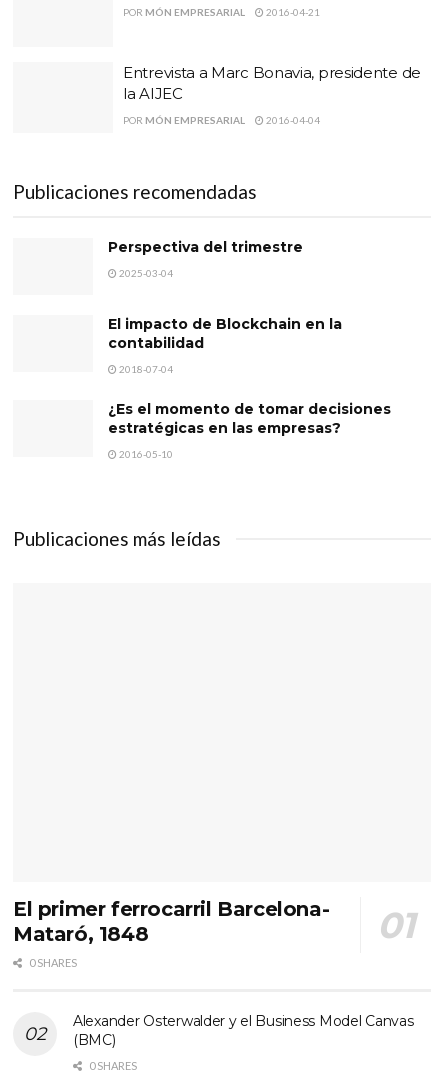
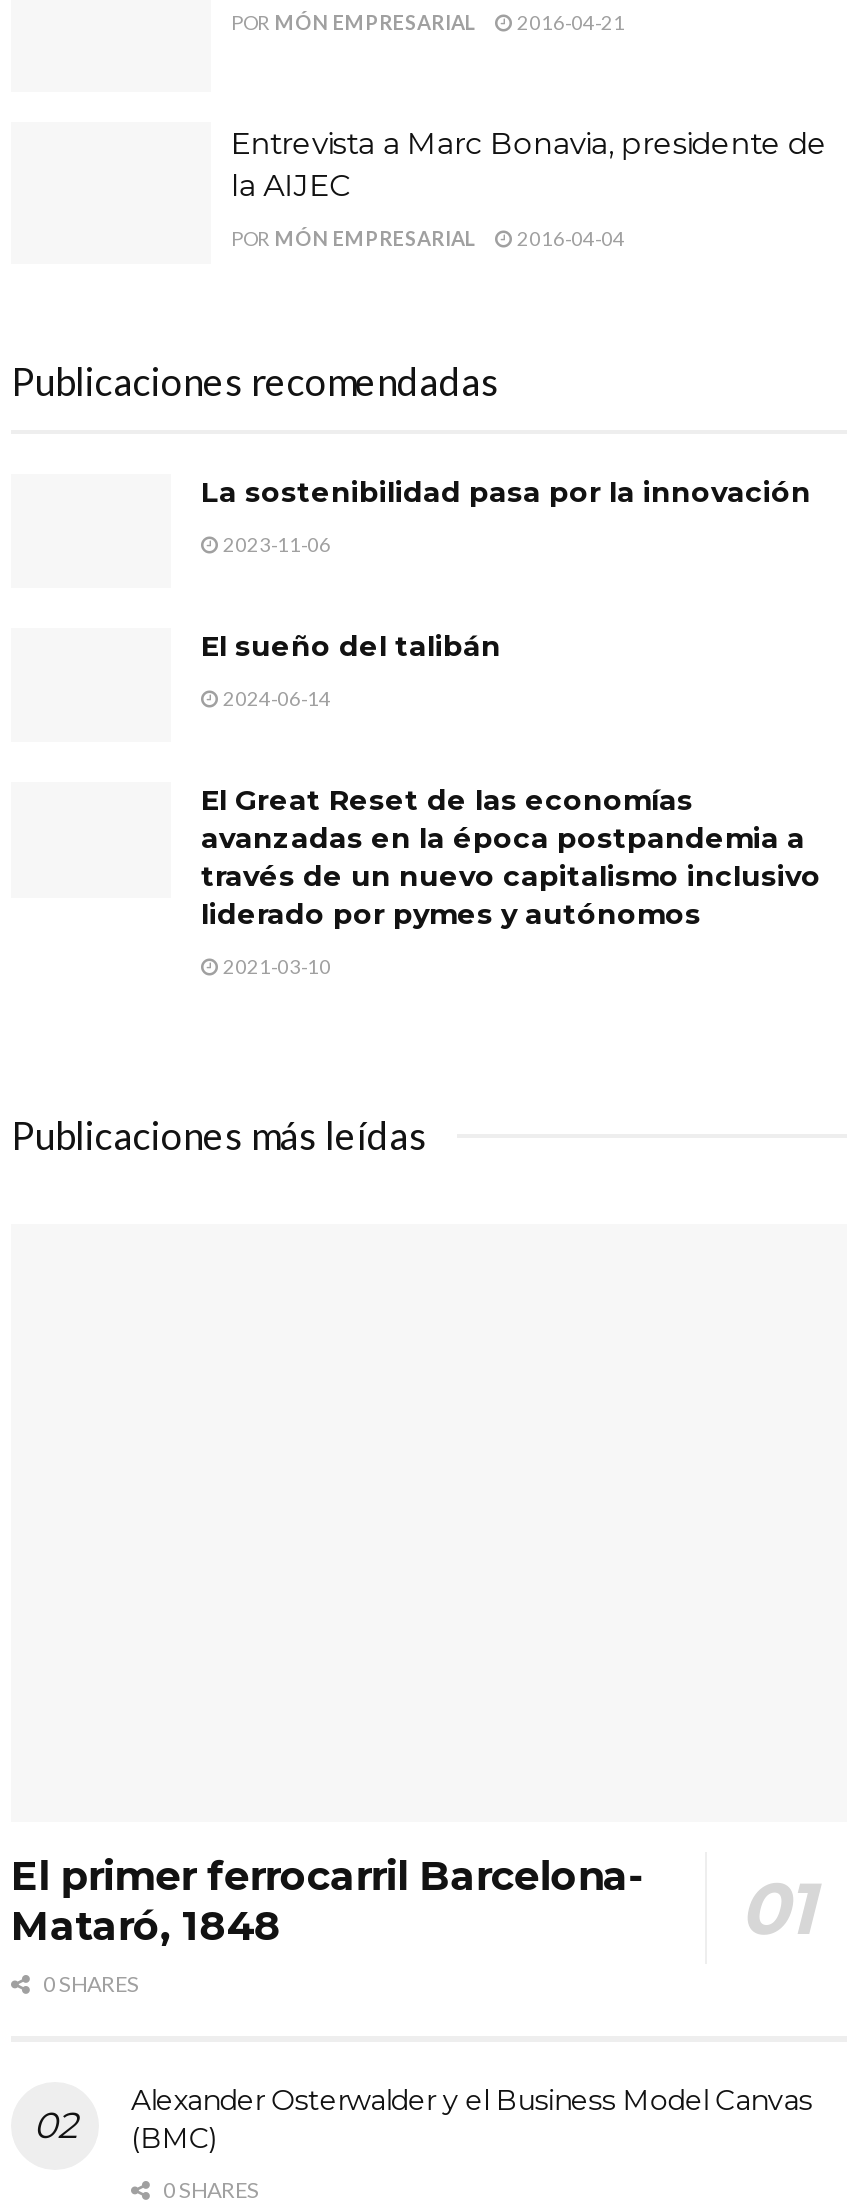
[108,238,303,256] Perspectiva del trimestre -> [201,474,811,510] La sostenibilidad pasa por la innovación
[117,267,173,279] 2025-03-04 -> [219,532,331,556] 2023-11-06
[108,315,342,352] El impacto de Blockchain en la | contabilidad -> [201,628,501,664] El sueño del talibán
[117,363,173,375] 2018-07-04 -> [219,686,331,710] 2024-06-14
[108,400,391,437] ¿Es el momento de tomar decisiones | estratégicas en las empresas? -> [201,783,821,933] El Great Reset de las economías | avanzadas en la época postpandemia a | través de un nuevo capitalismo inclusivo | liderado por pymes y autónomos
[117,448,173,460] 2016-05-10 -> [219,955,331,979] 2021-03-10

